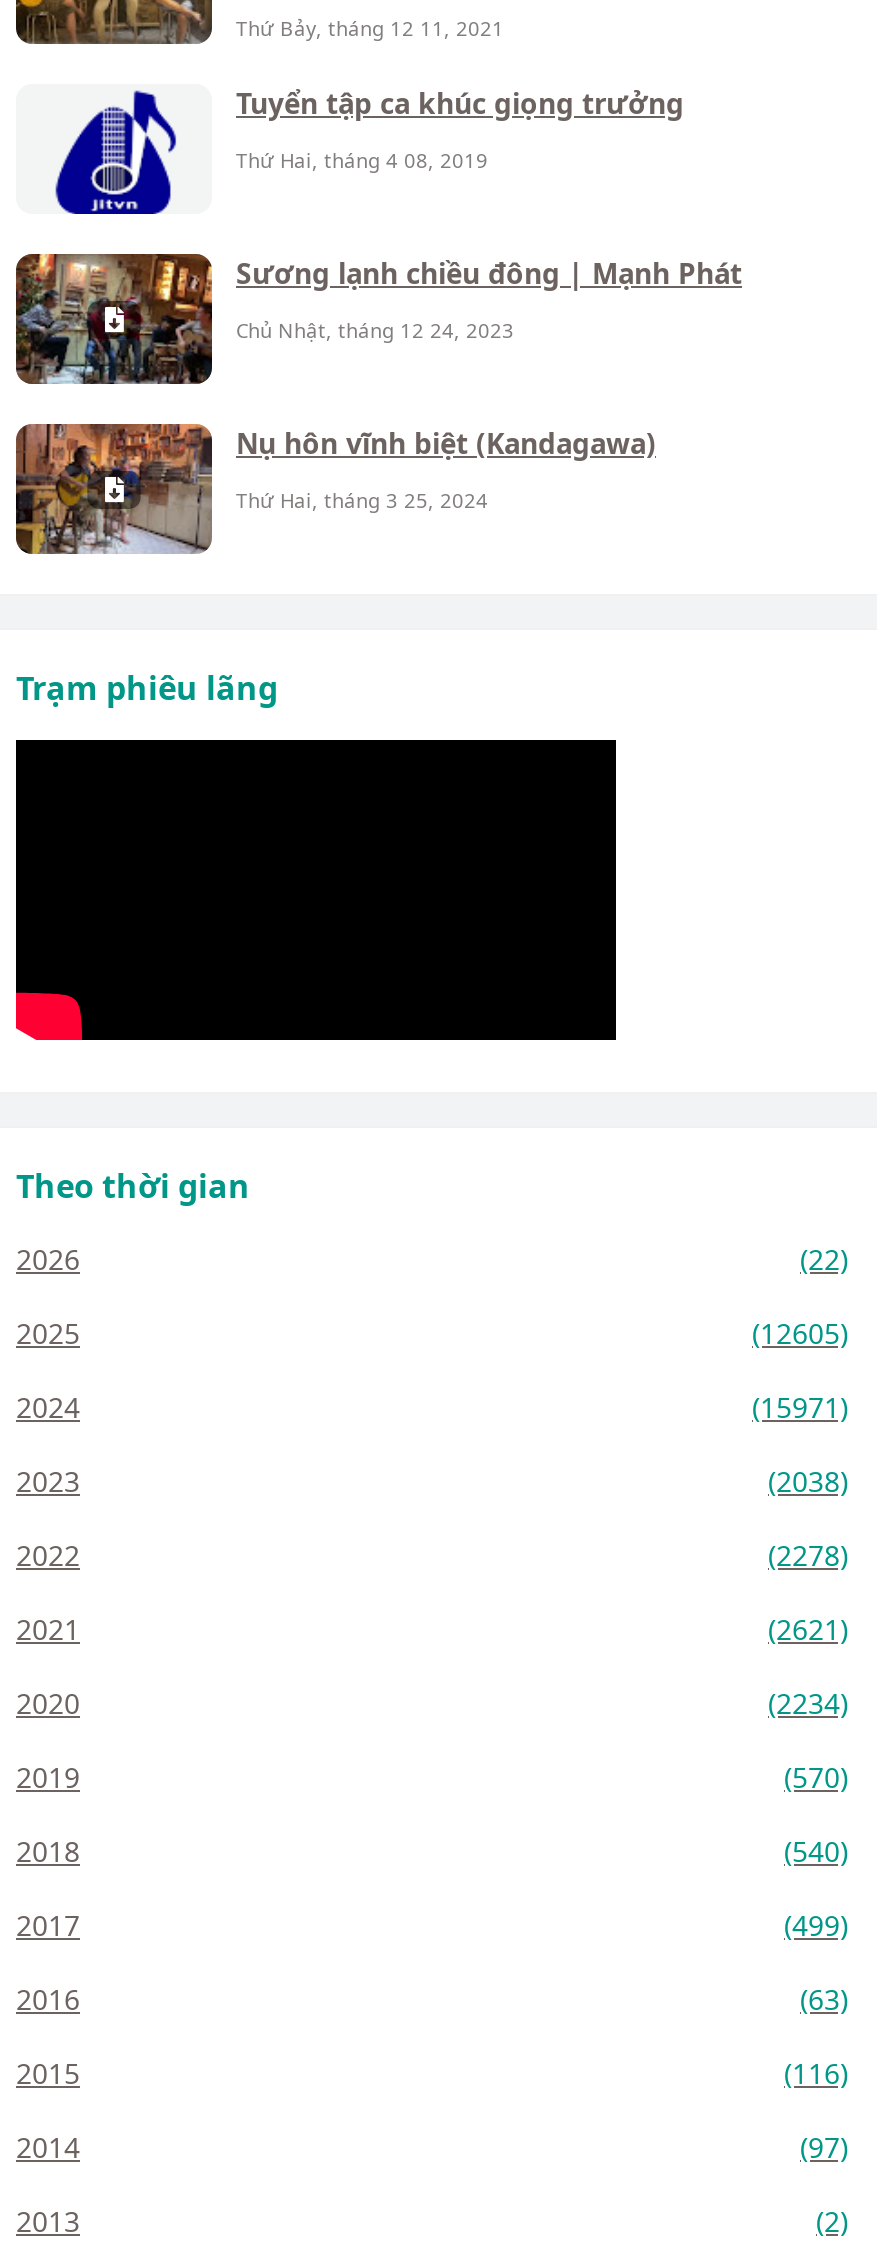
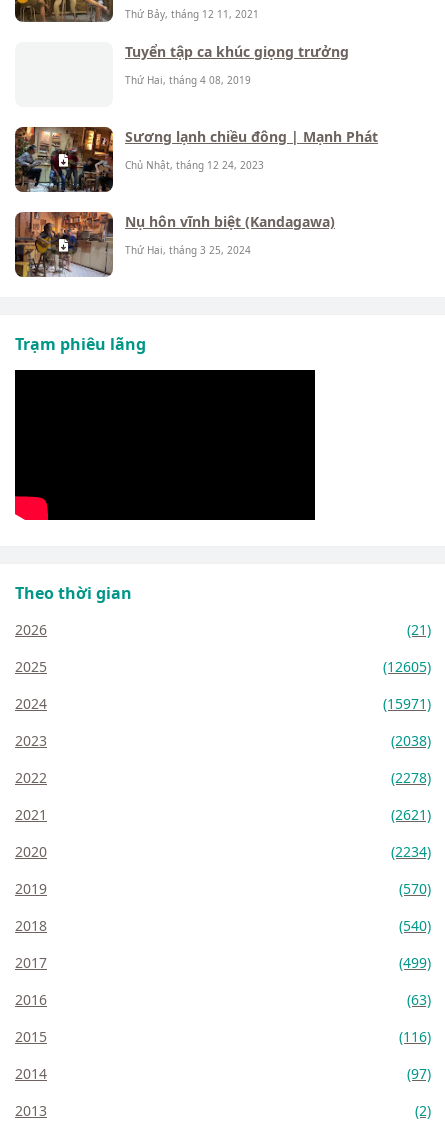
[54,90,178,216] [image] -> none
[800,1240,848,1278] (22) -> [407,620,431,639] (21)

